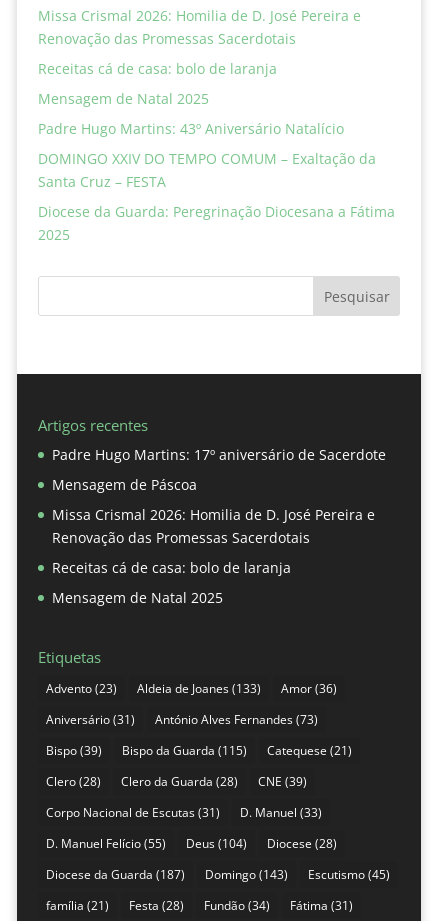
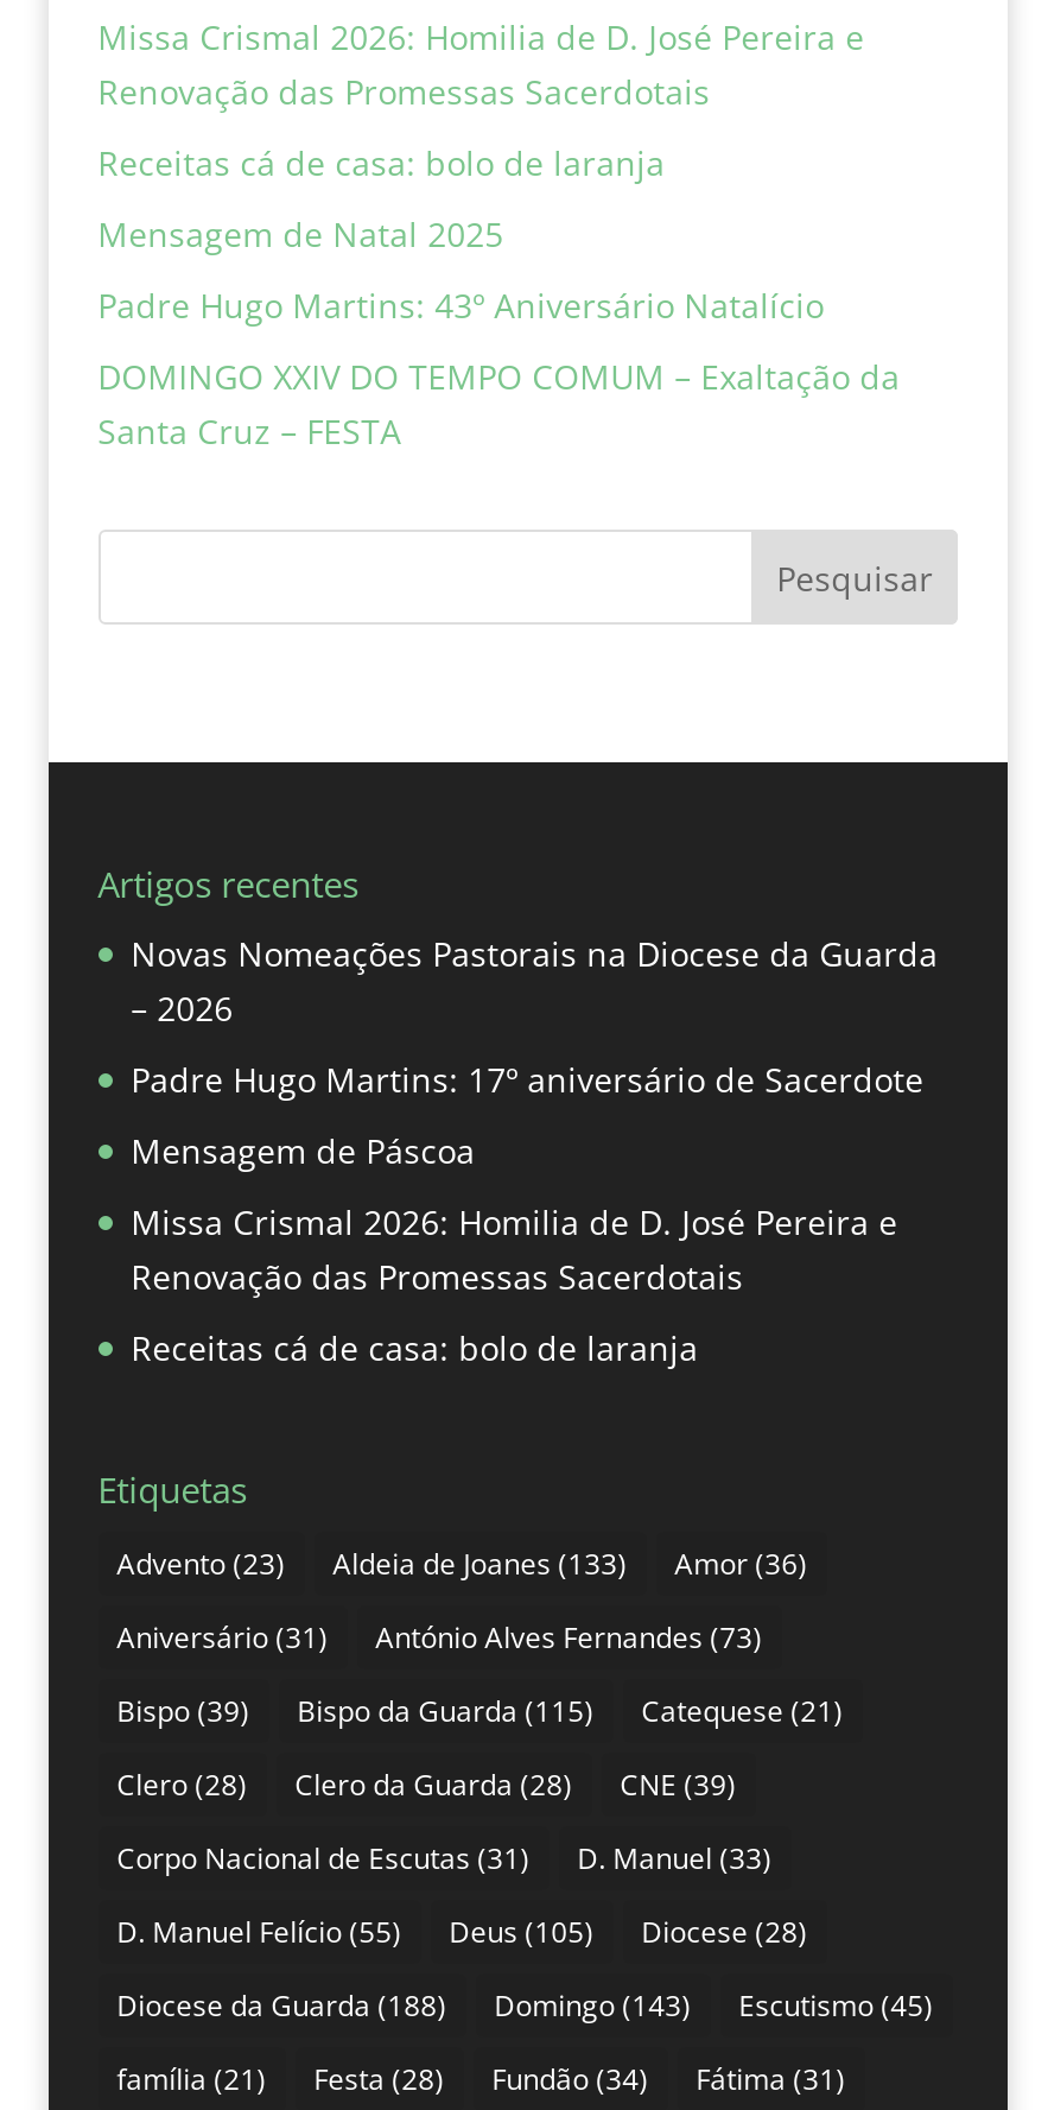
[38,202,395,244] Diocese da Guarda: Peregrinação Diocesana a Fátima | 2025 -> none
moved [38,287,390,435] -> [98,555,933,906]: Pesquisar | Artigos recentes
none -> [131,930,938,1030] Novas Nomeações Pastorais na Diocese da Guarda | – 2026
[52,588,223,607] Mensagem de Natal 2025 -> none
[46,835,337,852] D. Manuel Felício (55) Deus (104) Diocese (28) -> [117,1912,807,1952] D. Manuel Felício (55) Deus (105) Diocese (28)
[46,866,185,883] Diocese da Guarda (187) -> [117,1986,446,2026] Diocese da Guarda (188)

